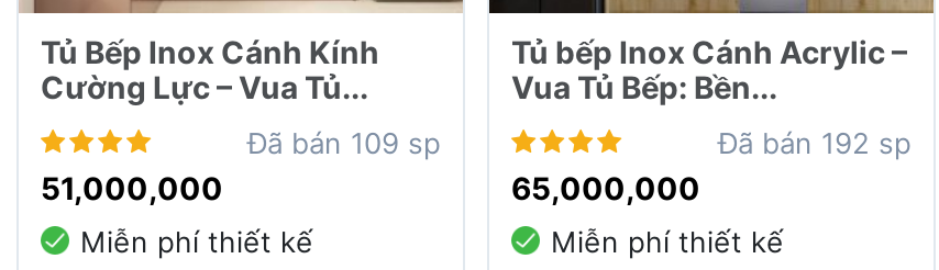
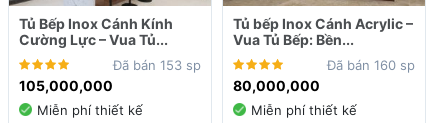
[247,126,441,161] Đã bán 109 sp -> [113,57,201,73] Đã bán 153 sp
[718,126,912,161] Đã bán 192 sp -> [327,57,415,73] Đã bán 160 sp
[41,170,223,207] 51,000,000 -> [19,77,113,94] 105,000,000
[511,170,700,207] 65,000,000 -> [233,77,320,94] 80,000,000

